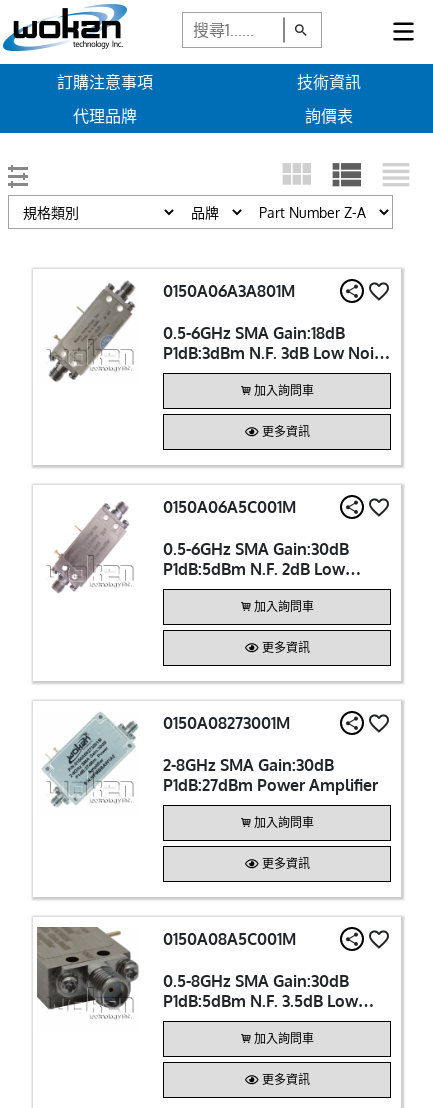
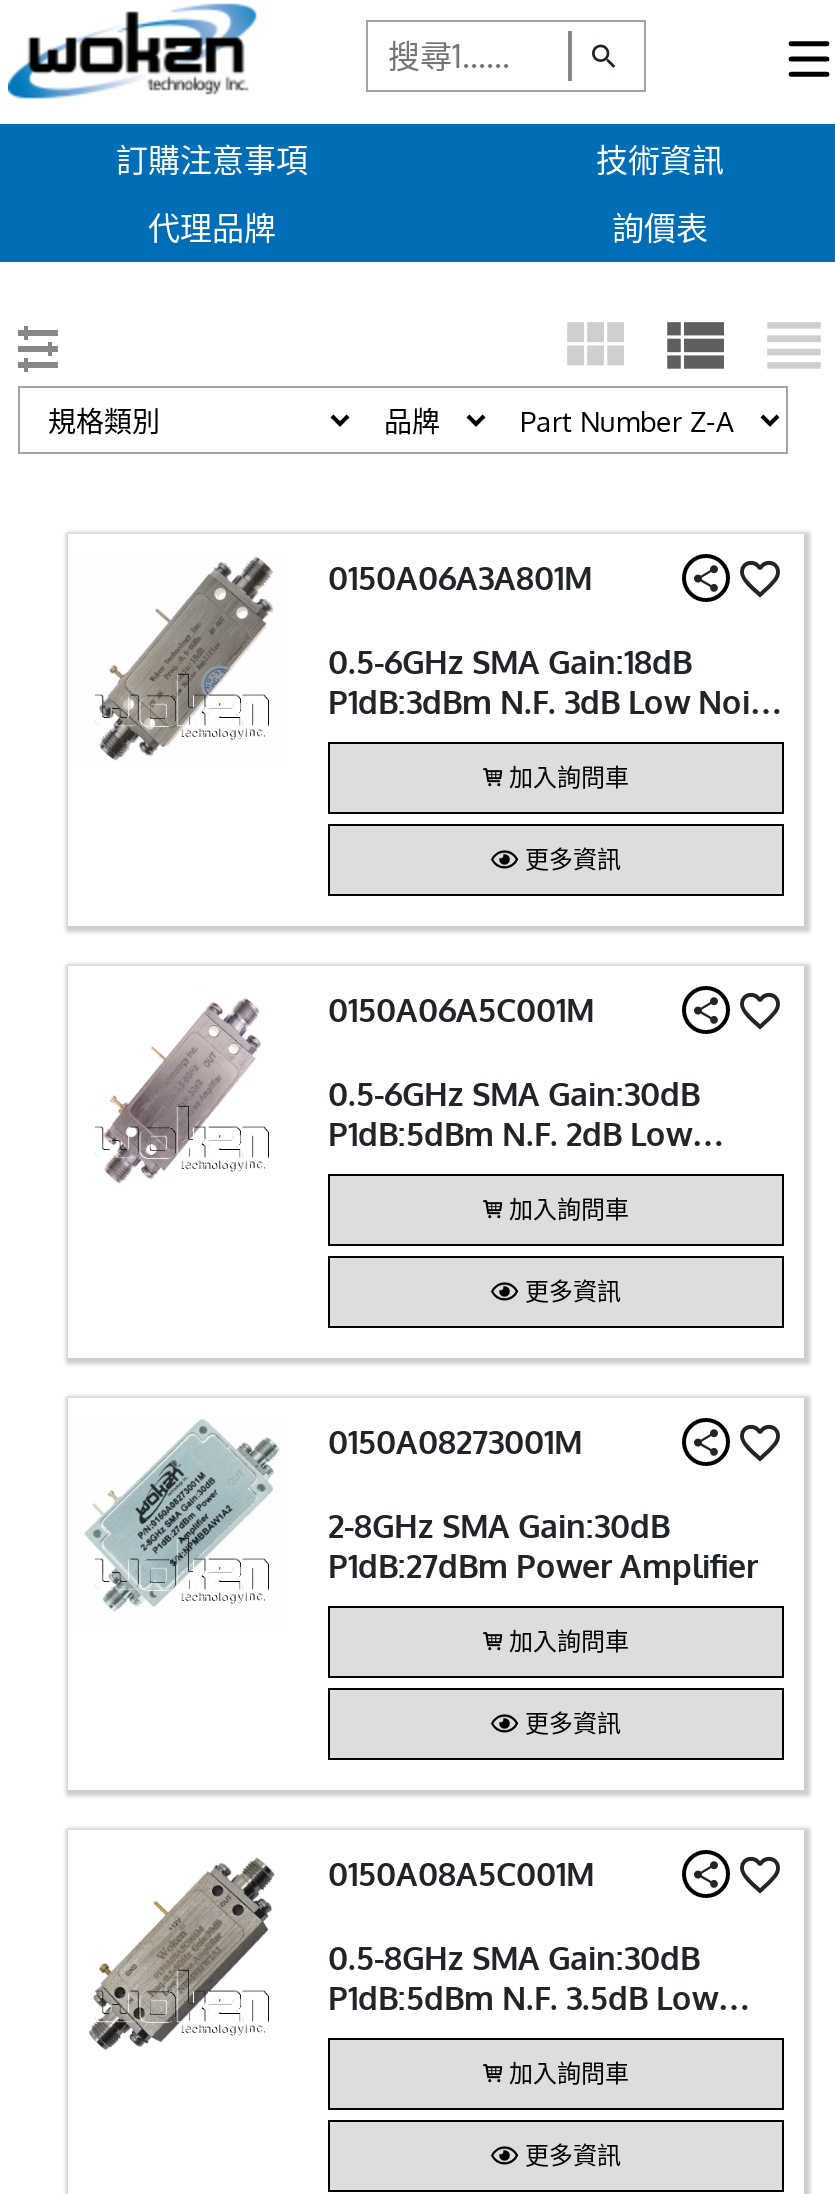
[36,926,139,1026] [image] -> [76,1850,278,2050] [image]

